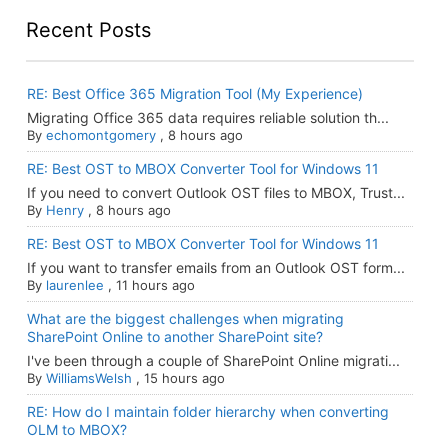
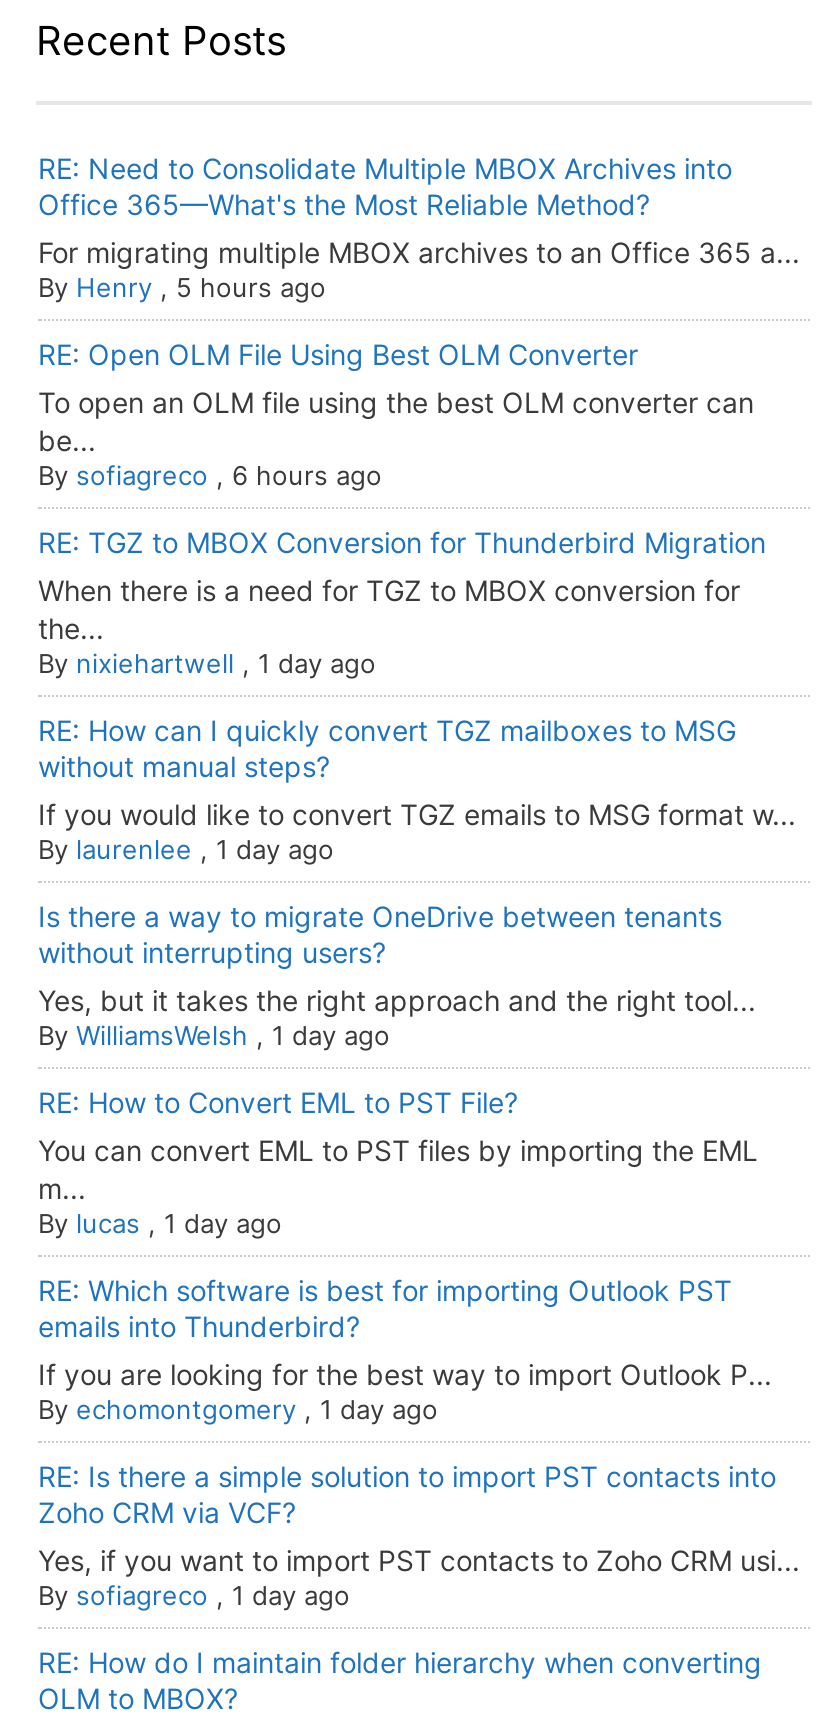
[27,85,405,386] RE: Best Office 365 Migration Tool (My Experience) | Migrating Office 365 data requires reliable solution th... | Byechomontgomery, 8 hours ago | RE: Best OST to MBOX Converter Tool for Windows 11 | If you need to convert Outlook OST files to MBOX, Trust... | By Henry, 8 hours ago | RE: Best OST to MBOX Converter Tool for Windows 11 | If you want to transfer emails from an Outlook OST form... | By laurenlee, 11 hours ago | What are the biggest challenges when migrating | SharePoint Online to another SharePoint site? | I've been through a couple of SharePoint Online migrati... | By WilliamsWelsh, 15 hours ago -> [38,151,800,1611] RE: Need to Consolidate Multiple MBOX Archives into | Office 365—What's the Most Reliable Method? | For migrating multiple MBOX archives to an Office 365 a... | By Henry, 5 hours ago | RE: Open OLM File Using Best OLM Converter | To open an OLM file using the best OLM converter can | be... | By sofiagreco, 6 hours ago | RE: TGZ to MBOX Conversion for Thunderbird Migration | When there is a need for TGZ to MBOX conversion for | the... | By nixiehartwell, 1 day ago | RE: How can I quickly convert TGZ mailboxes to MSG | without manual steps? | If you would like to convert TGZ emails to MSG format w... | By laurenlee, 1 day ago | Is there a way to migrate OneDrive between tenants | without interrupting users? | Yes, but it takes the right approach and the right tool... | By WilliamsWelsh, 1 day ago | RE: How to Convert EML to PST File? | You can convert EML to PST files by importing the EML | m... | By lucas, 1 day ago | RE: Which software is best for importing Outlook PST | emails into Thunderbird? | If you are looking for the best way to import Outlook P... | By echomontgomery, 1 day ago | RE: Is there a simple solution to import PST contacts into | Zoho CRM via VCF? | Yes, if you want to import PST contacts to Zoho CRM usi... | By sofiagreco, 1 day ago

